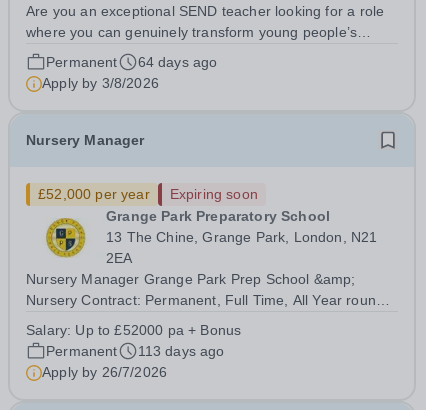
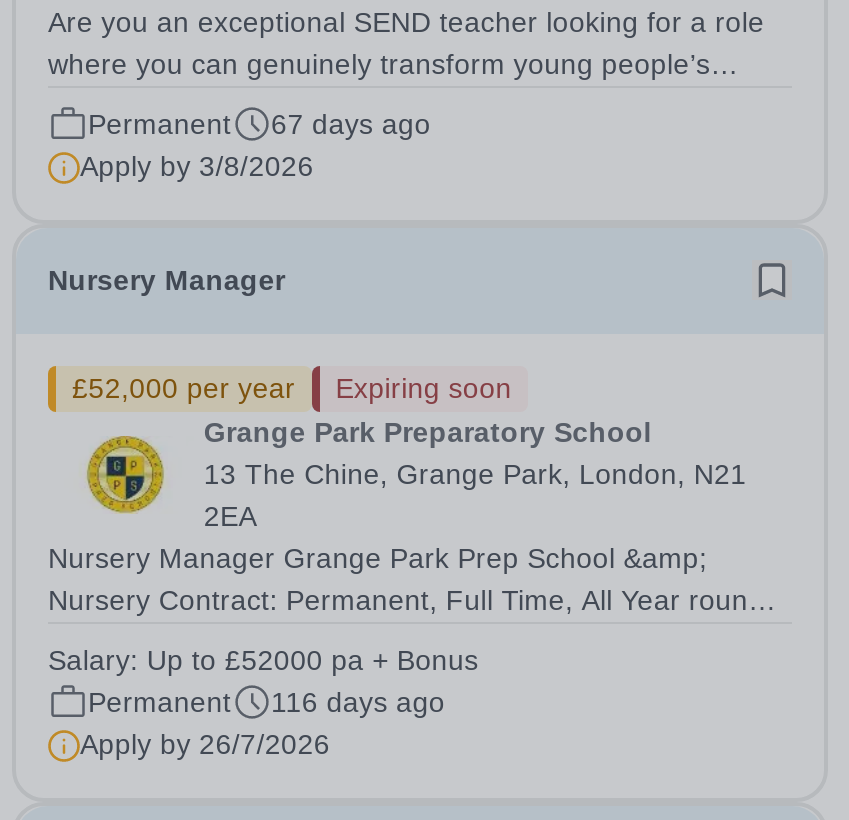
[46,54,217,70] Permanent 64 days ago -> [88,108,431,140] Permanent 67 days ago
[46,343,225,359] Permanent 113 days ago -> [88,686,445,718] Permanent 116 days ago

